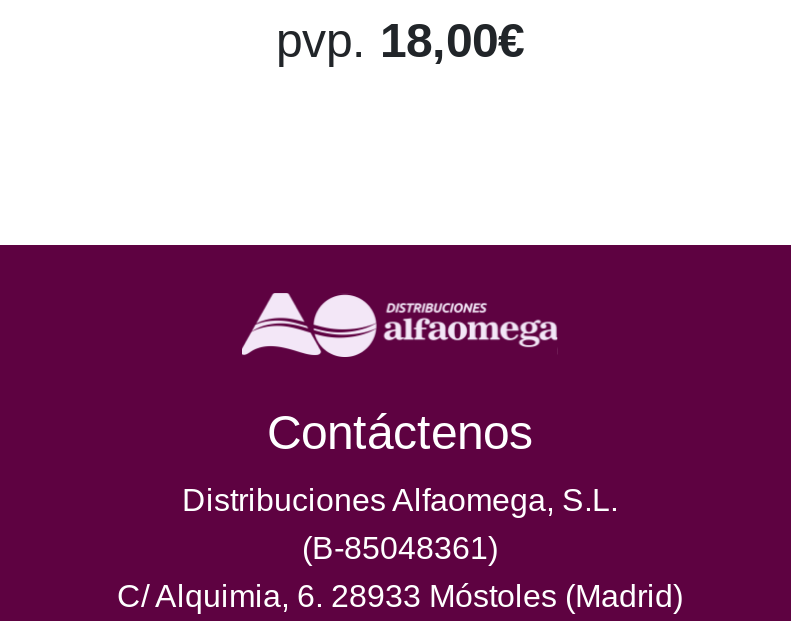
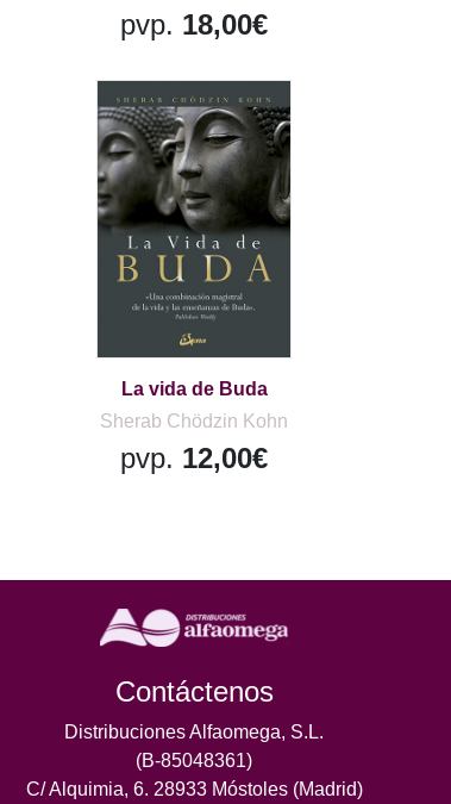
none -> [96,80,292,475] [image] | La vida de Buda | Sherab Chödzin Kohn | pvp. 12,00€

